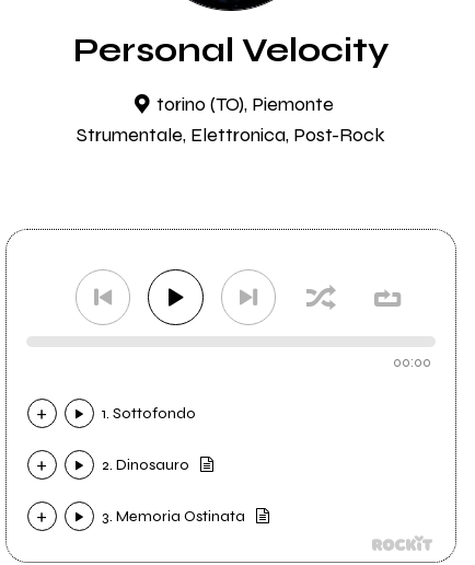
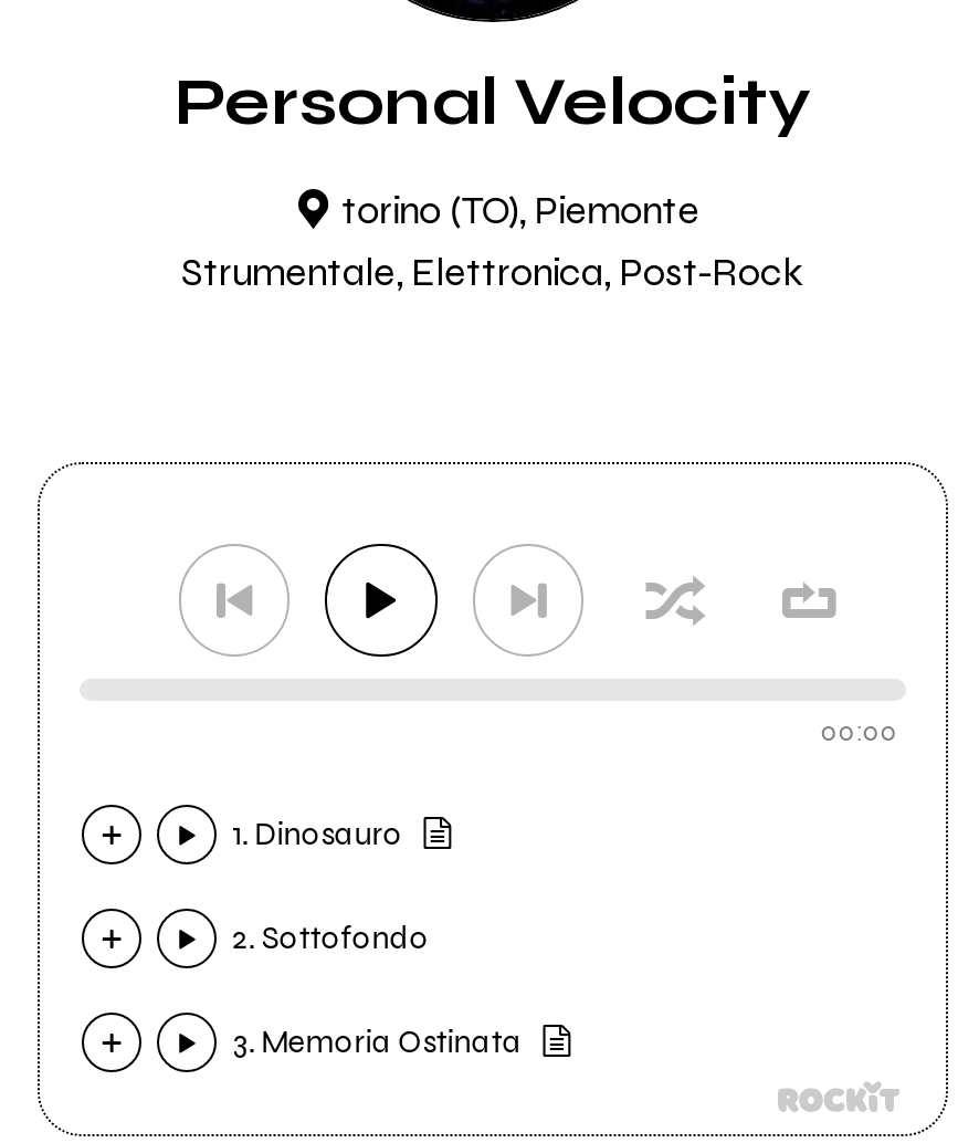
[102,404,196,423] 1. Sottofondo -> [233,817,403,854] 1. Dinosauro
[102,456,190,475] 2. Dinosauro -> [233,921,429,958] 2. Sottofondo

